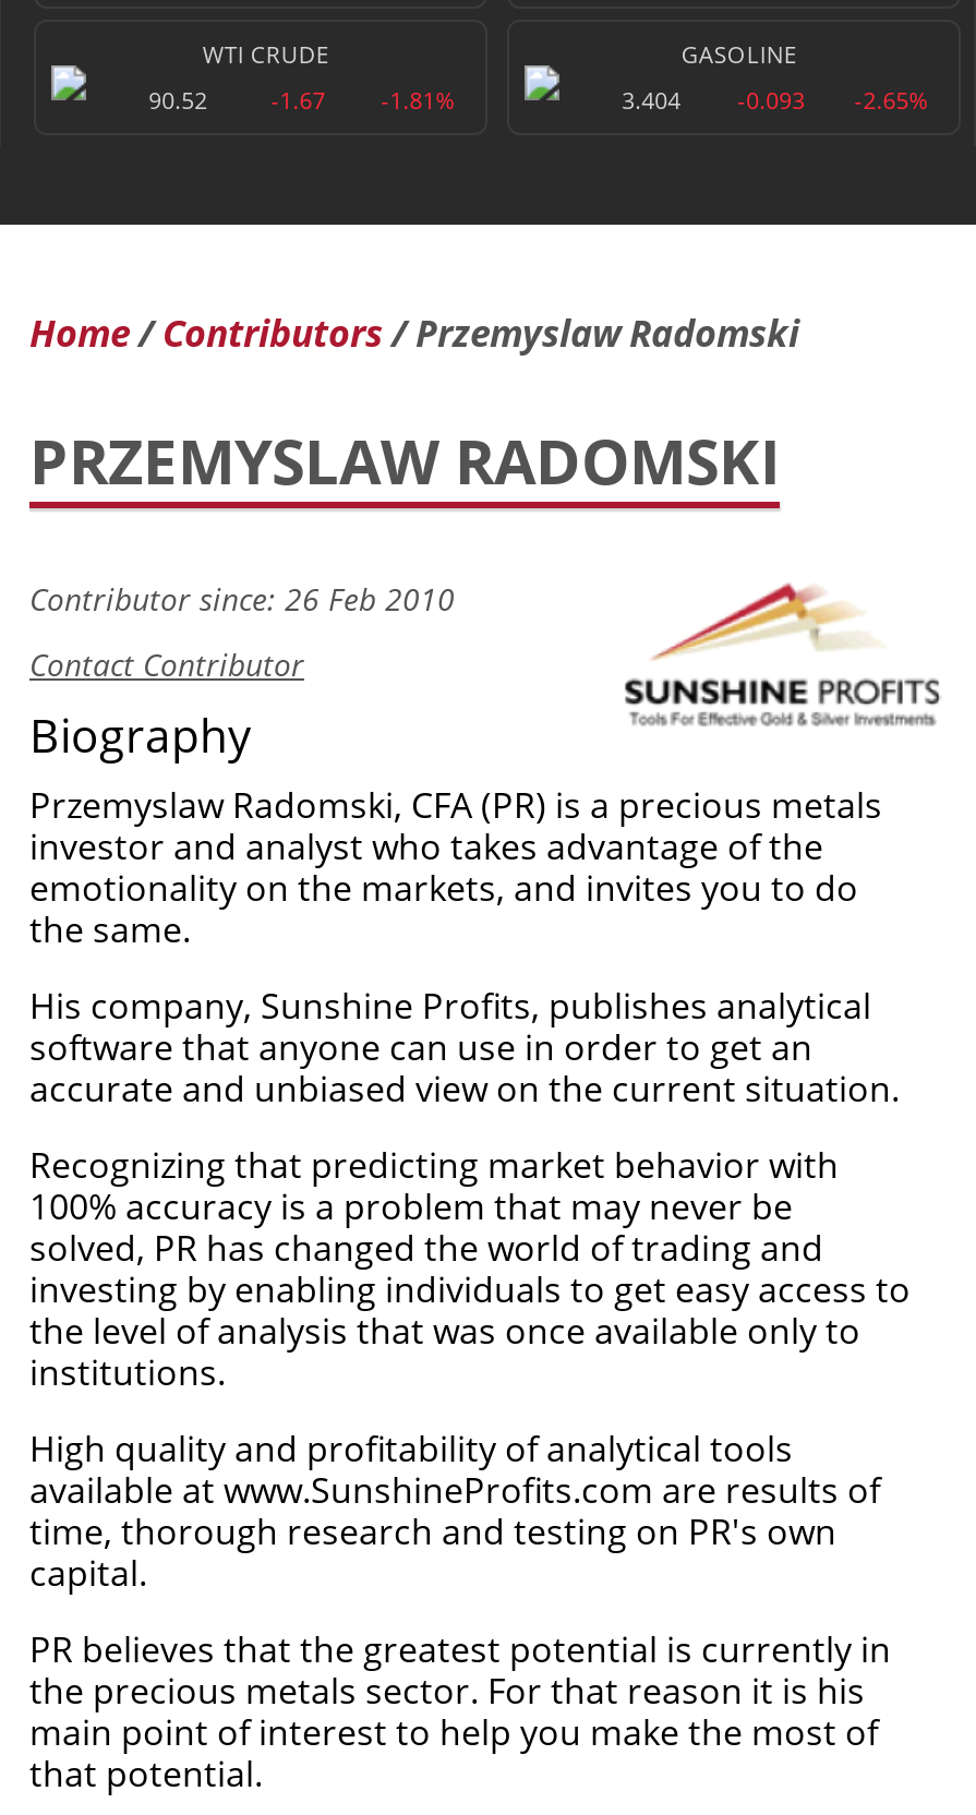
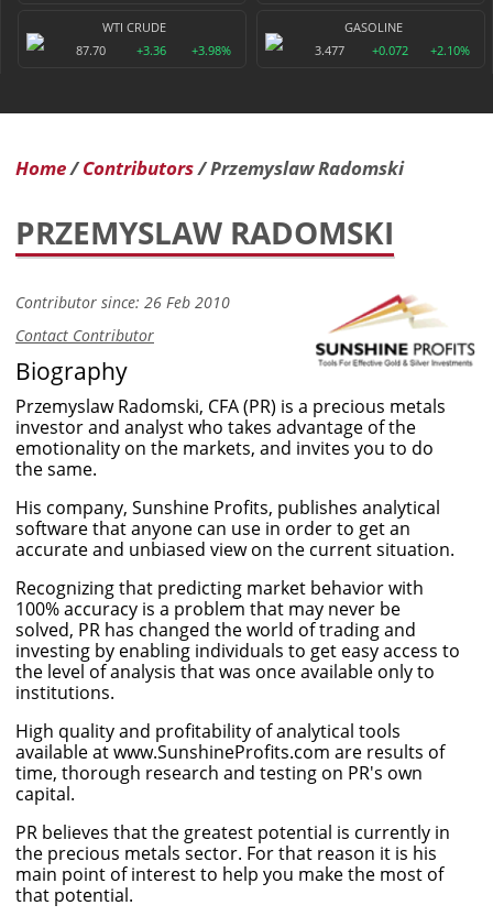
[149,85,208,116] 90.52 -> [76,43,105,58] 87.70
[271,85,325,116] -1.67 -> [136,43,166,58] +3.36
[381,85,455,116] -1.81% -> [192,43,231,58] +3.98%
[622,85,681,116] 3.404 -> [314,43,344,58] 3.477
[738,85,805,116] -0.093 -> [372,43,408,58] +0.072
[854,85,928,116] -2.65% -> [430,43,470,58] +2.10%

